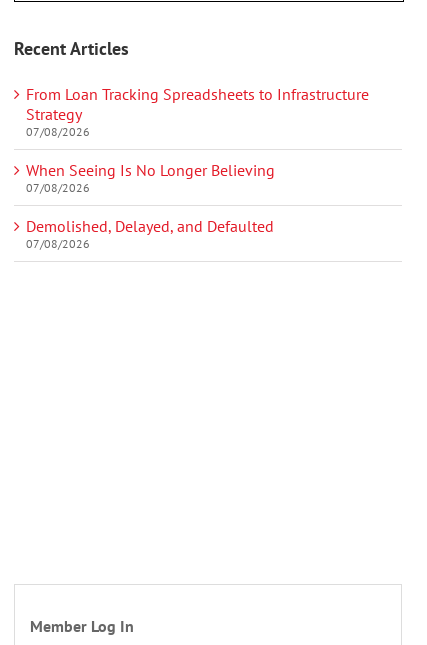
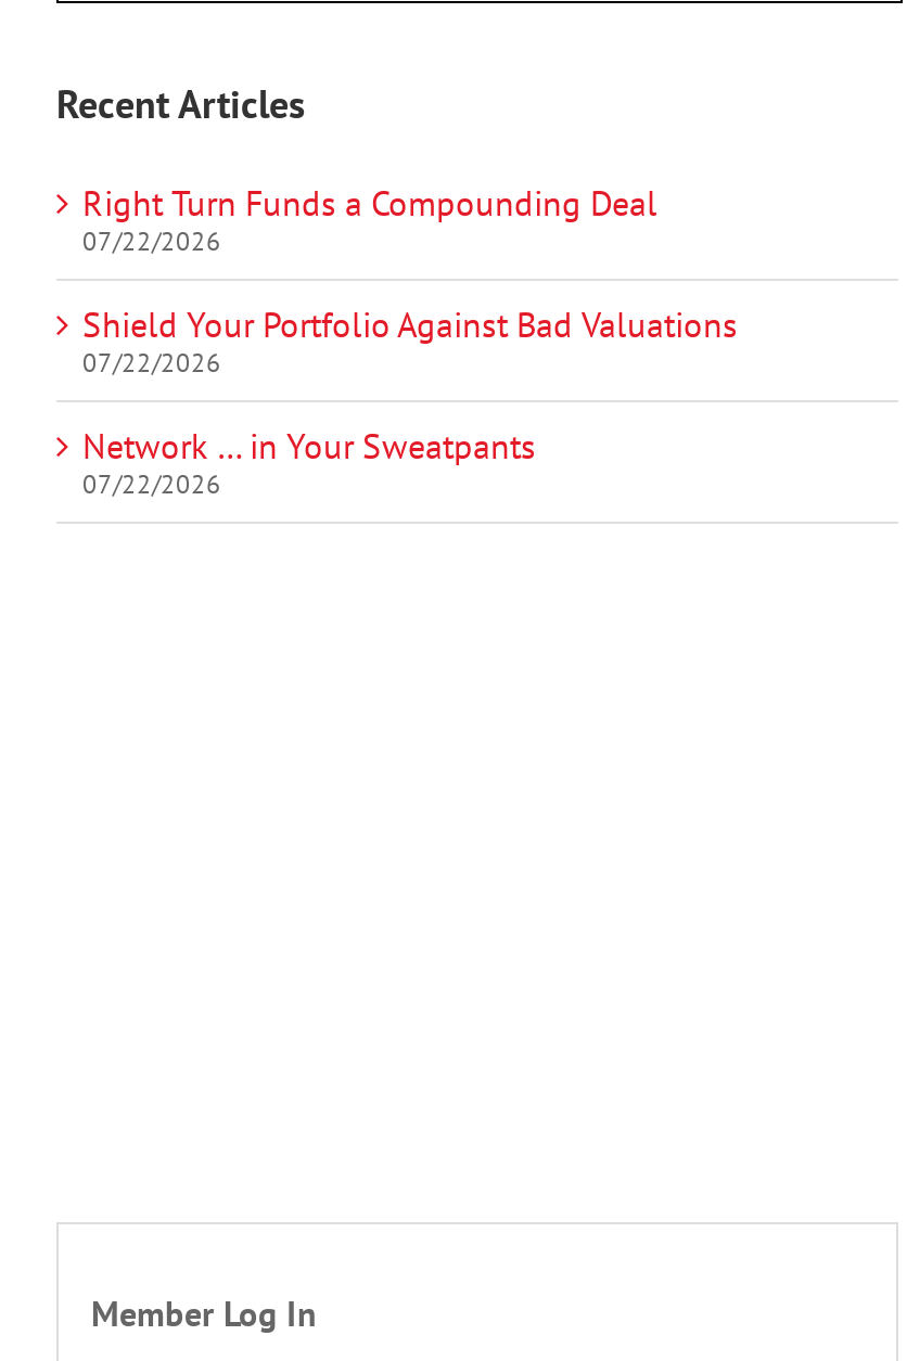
[26,84,369,139] From Loan Tracking Spreadsheets to Infrastructure | Strategy | 07/08/2026 -> [82,181,657,257] Right Turn Funds a Compounding Deal | 07/22/2026
[26,160,275,195] When Seeing Is No Longer Believing | 07/08/2026 -> [82,303,738,379] Shield Your Portfolio Against Bad Valuations | 07/22/2026
[26,216,274,251] Demolished, Delayed, and Defaulted | 07/08/2026 -> [82,424,536,500] Network … in Your Sweatpants | 07/22/2026

